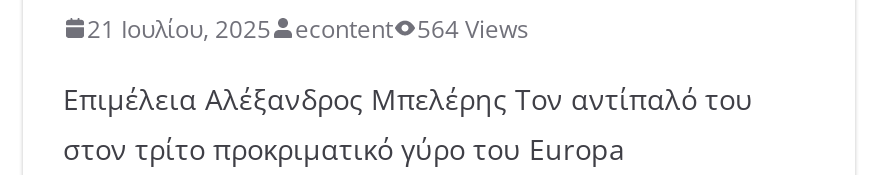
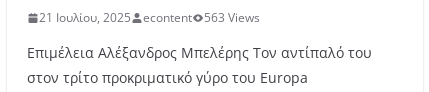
[417,11,529,45] 564 Views -> [204,9,260,26] 563 Views

